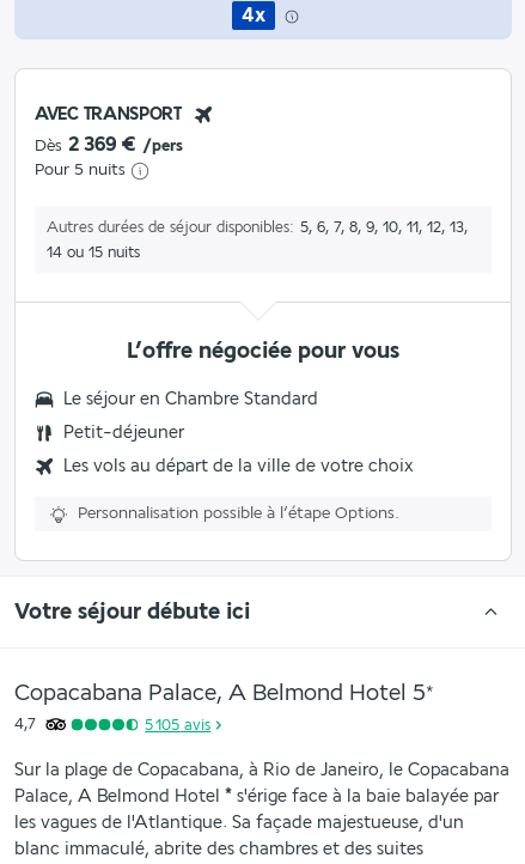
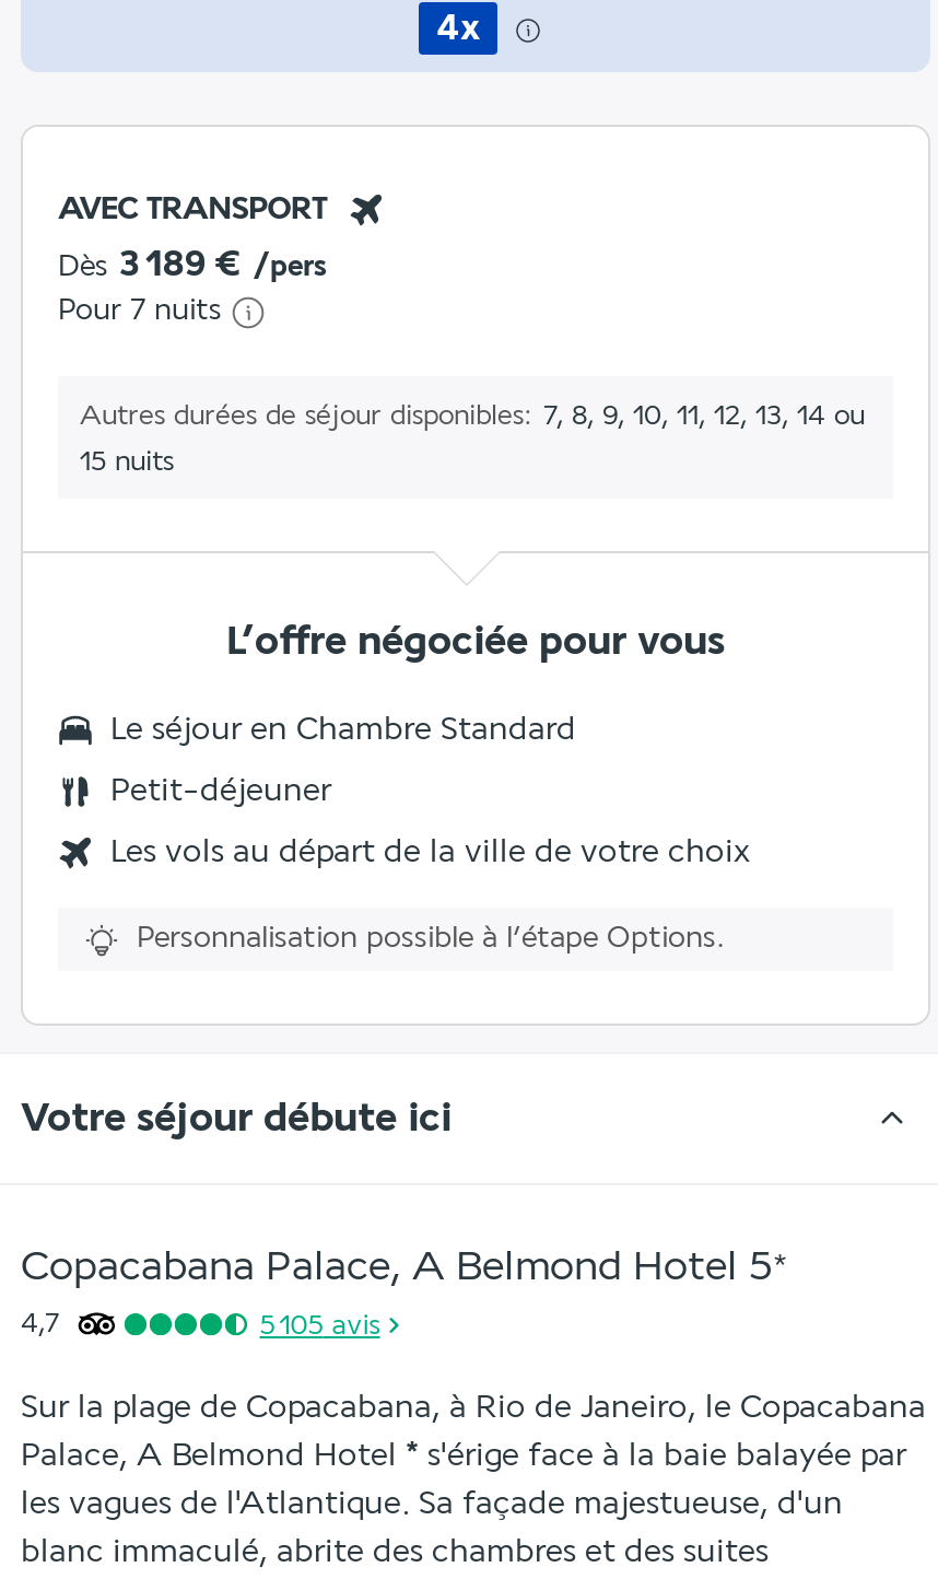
[35,133,183,156] Dès 2 369 € /pers -> [58,244,327,285] Dès 3 189 € /pers
[35,161,126,180] Pour 5 nuits -> [58,294,222,329] Pour 7 nuits
[47,219,468,236] Autres durées de séjour disponibles 5, 6, 7, 8, 9, 10, 11, 12, 13, -> [80,401,865,432] Autres durées de séjour disponibles 7, 8, 9, 10, 11, 12, 13, 14 ou
[47,245,140,261] 14 ou 15 nuits -> [80,447,174,478] 15 nuits

